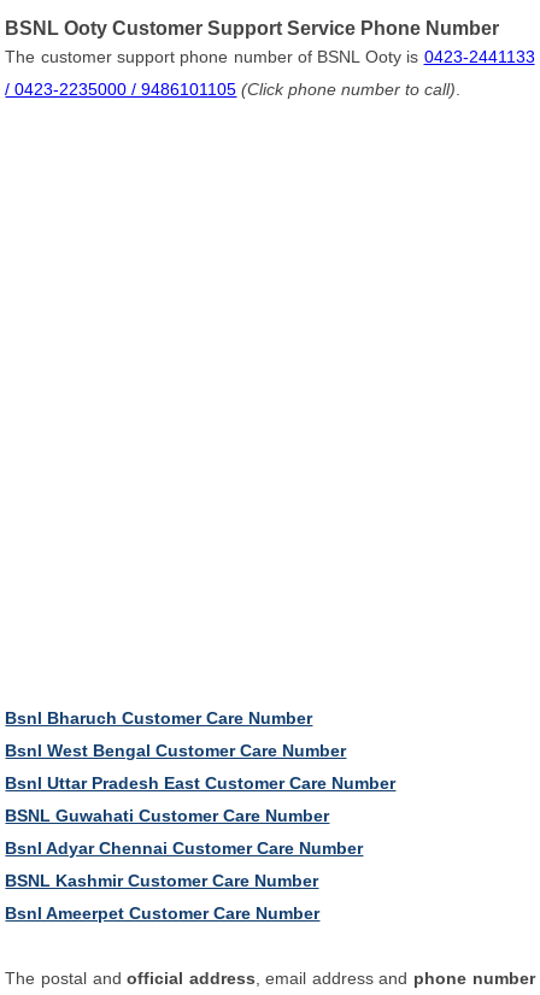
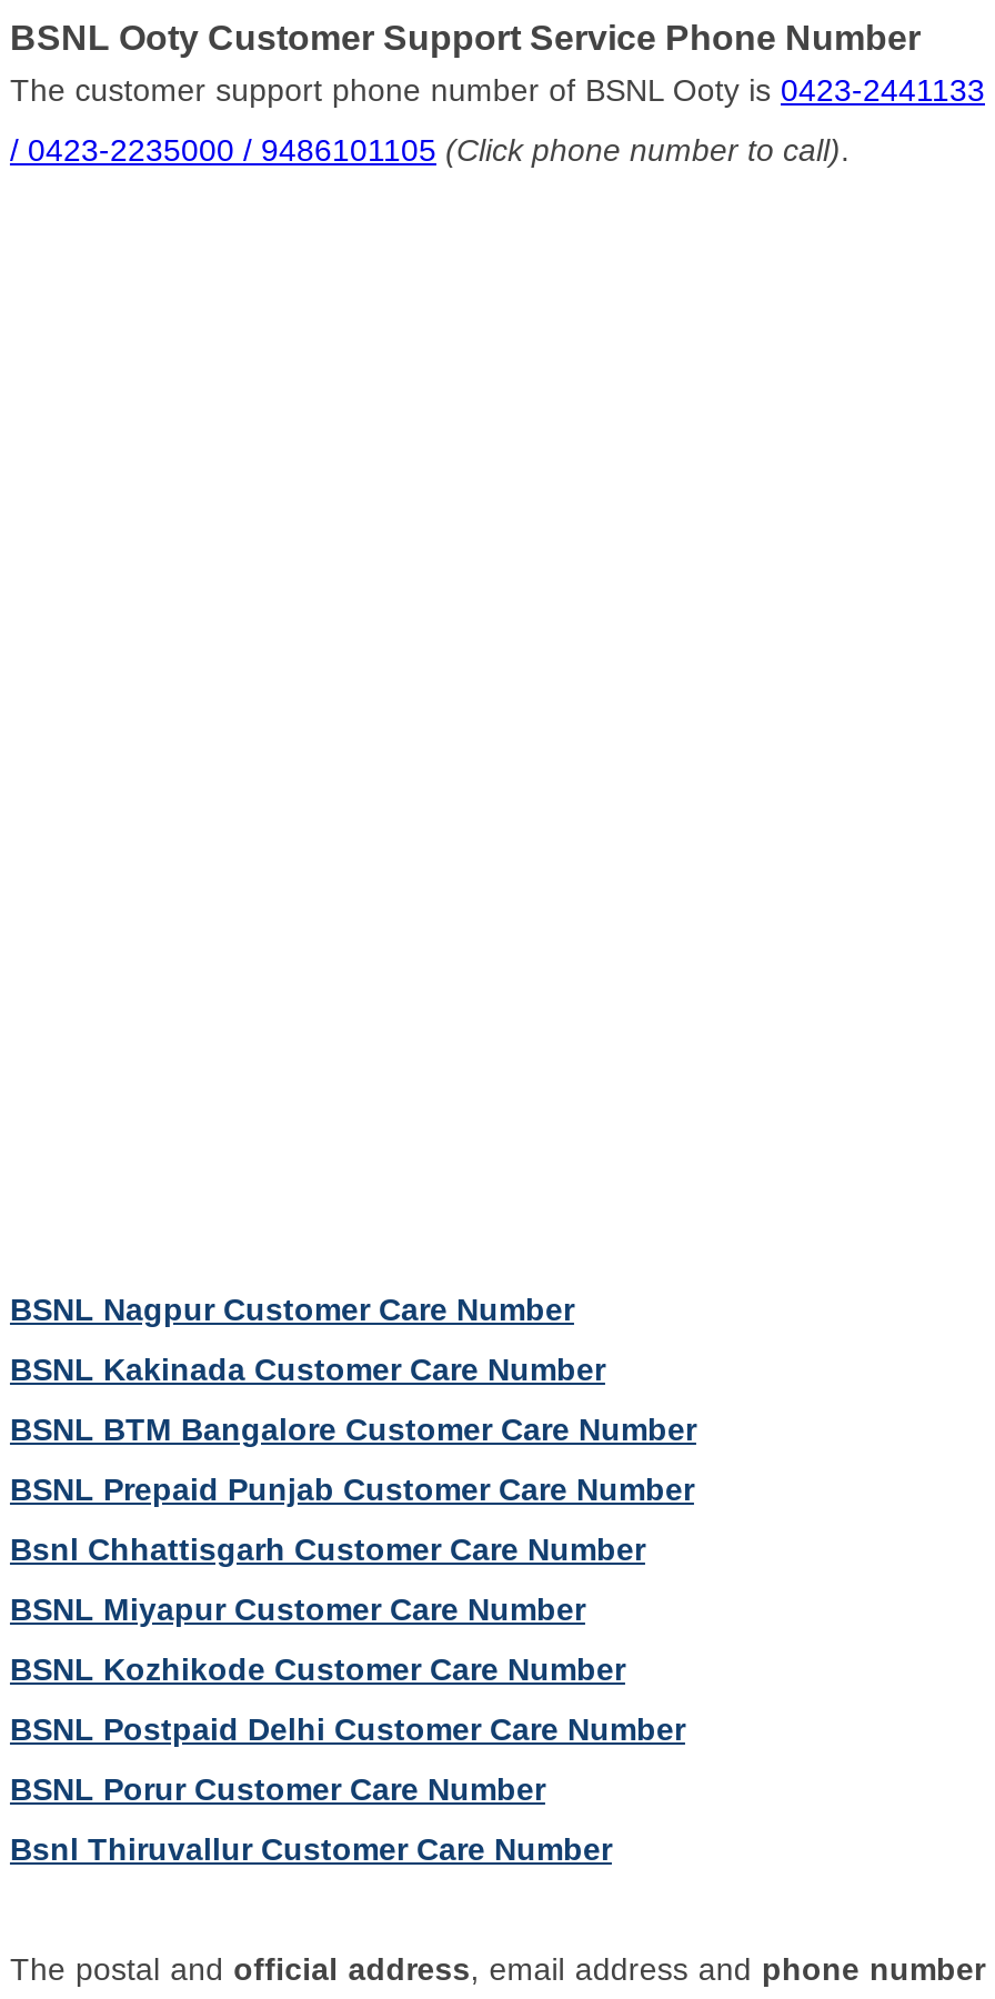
[5,708,396,923] Bsnl Bharuch Customer Care Number | Bsnl West Bengal Customer Care Number | Bsnl Uttar Pradesh East Customer Care Number | BSNL Guwahati Customer Care Number | Bsnl Adyar Chennai Customer Care Number | BSNL Kashmir Customer Care Number | Bsnl Ameerpet Customer Care Number -> [10,1292,696,1867] BSNL Nagpur Customer Care Number | BSNL Kakinada Customer Care Number | BSNL BTM Bangalore Customer Care Number | BSNL Prepaid Punjab Customer Care Number | Bsnl Chhattisgarh Customer Care Number | BSNL Miyapur Customer Care Number | BSNL Kozhikode Customer Care Number | BSNL Postpaid Delhi Customer Care Number | BSNL Porur Customer Care Number | Bsnl Thiruvallur Customer Care Number

